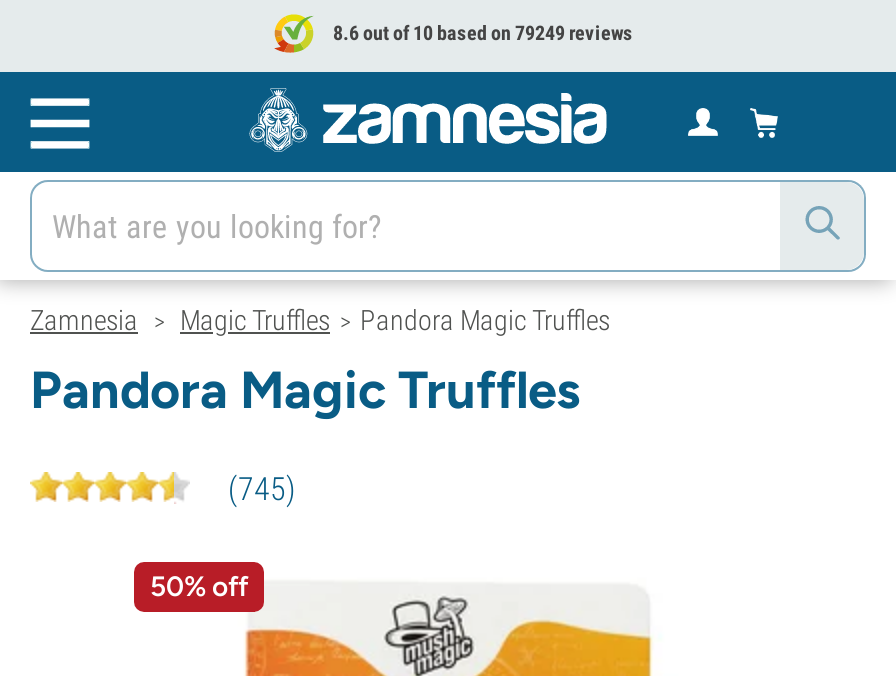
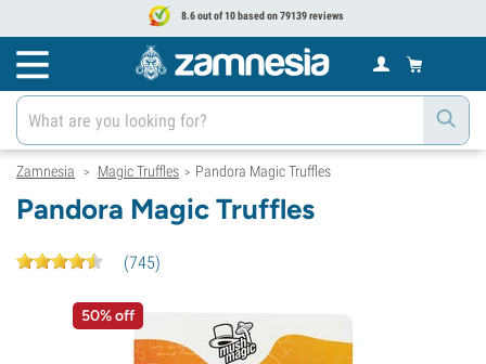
[329,22,633,44] 8.6 out of 10 based on 79249 reviews -> [178,10,343,22] 8.6 out of 10 based on 79139 reviews

